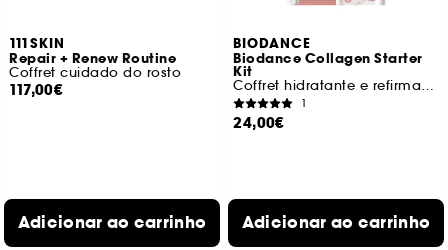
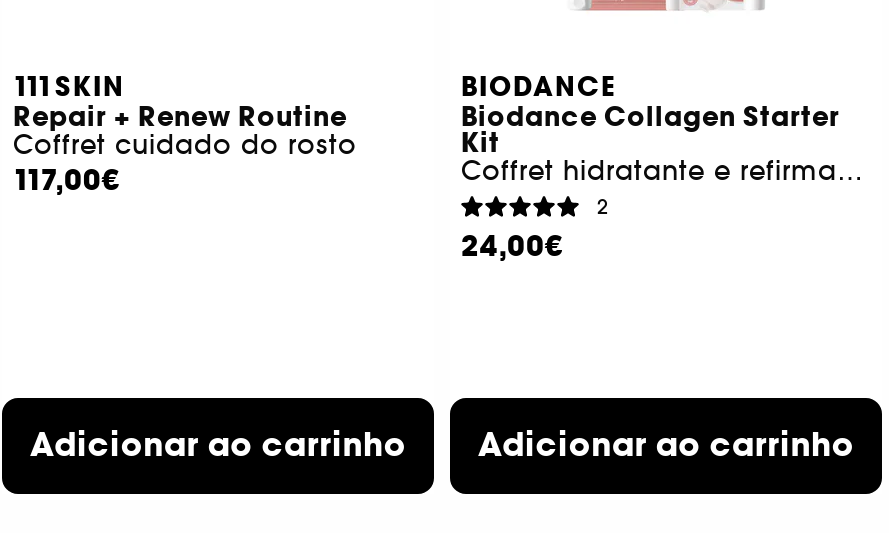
[301,96,308,109] 1 -> [597,193,610,219] 2

